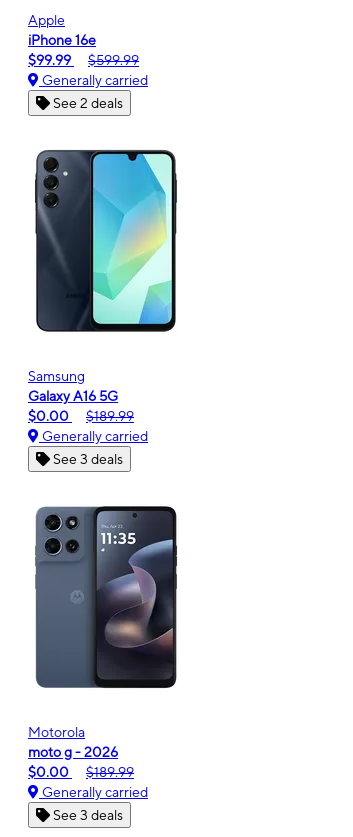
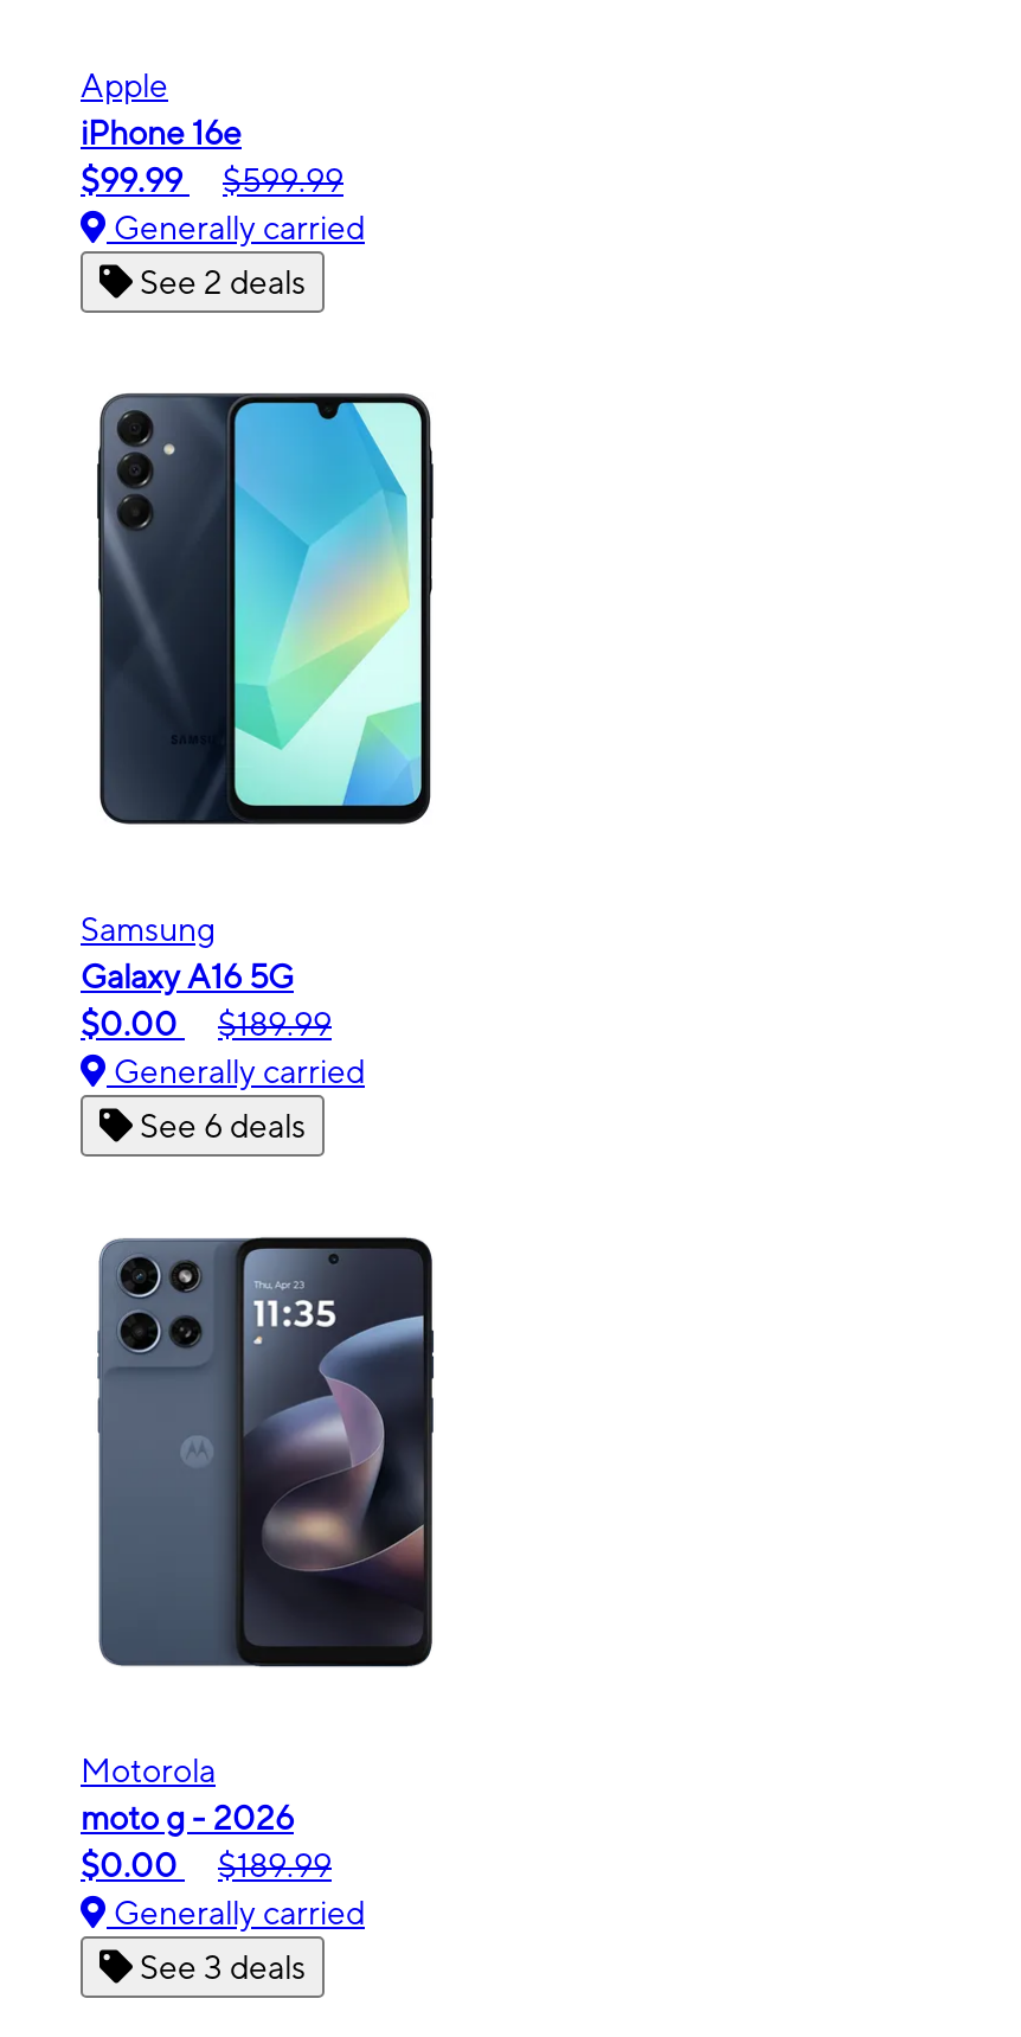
[53,451,123,467] See 3 deals -> [140,1106,306,1144] See 6 deals

